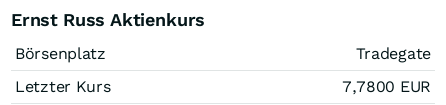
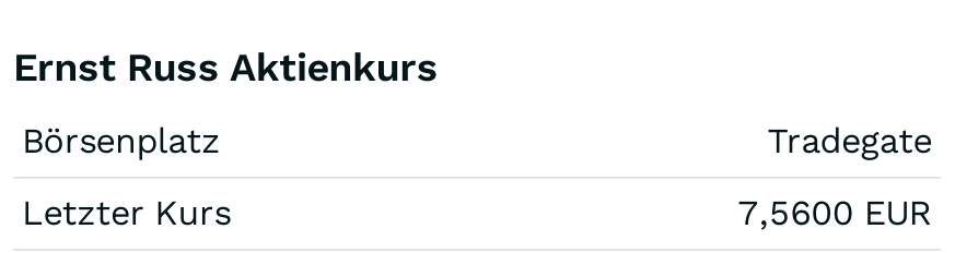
[342,77,431,96] 7,7800 EUR -> [737,191,932,232] 7,5600 EUR

